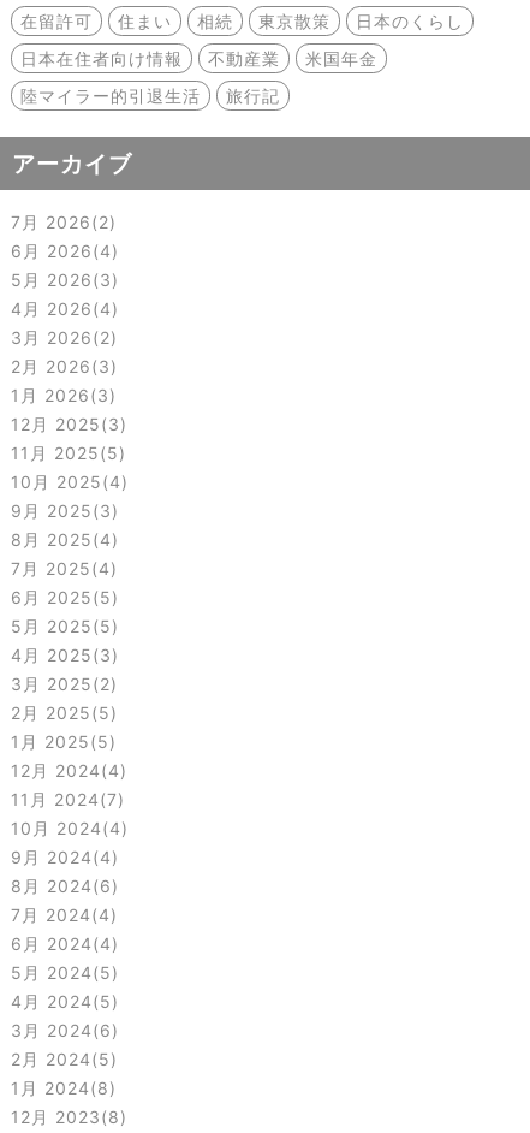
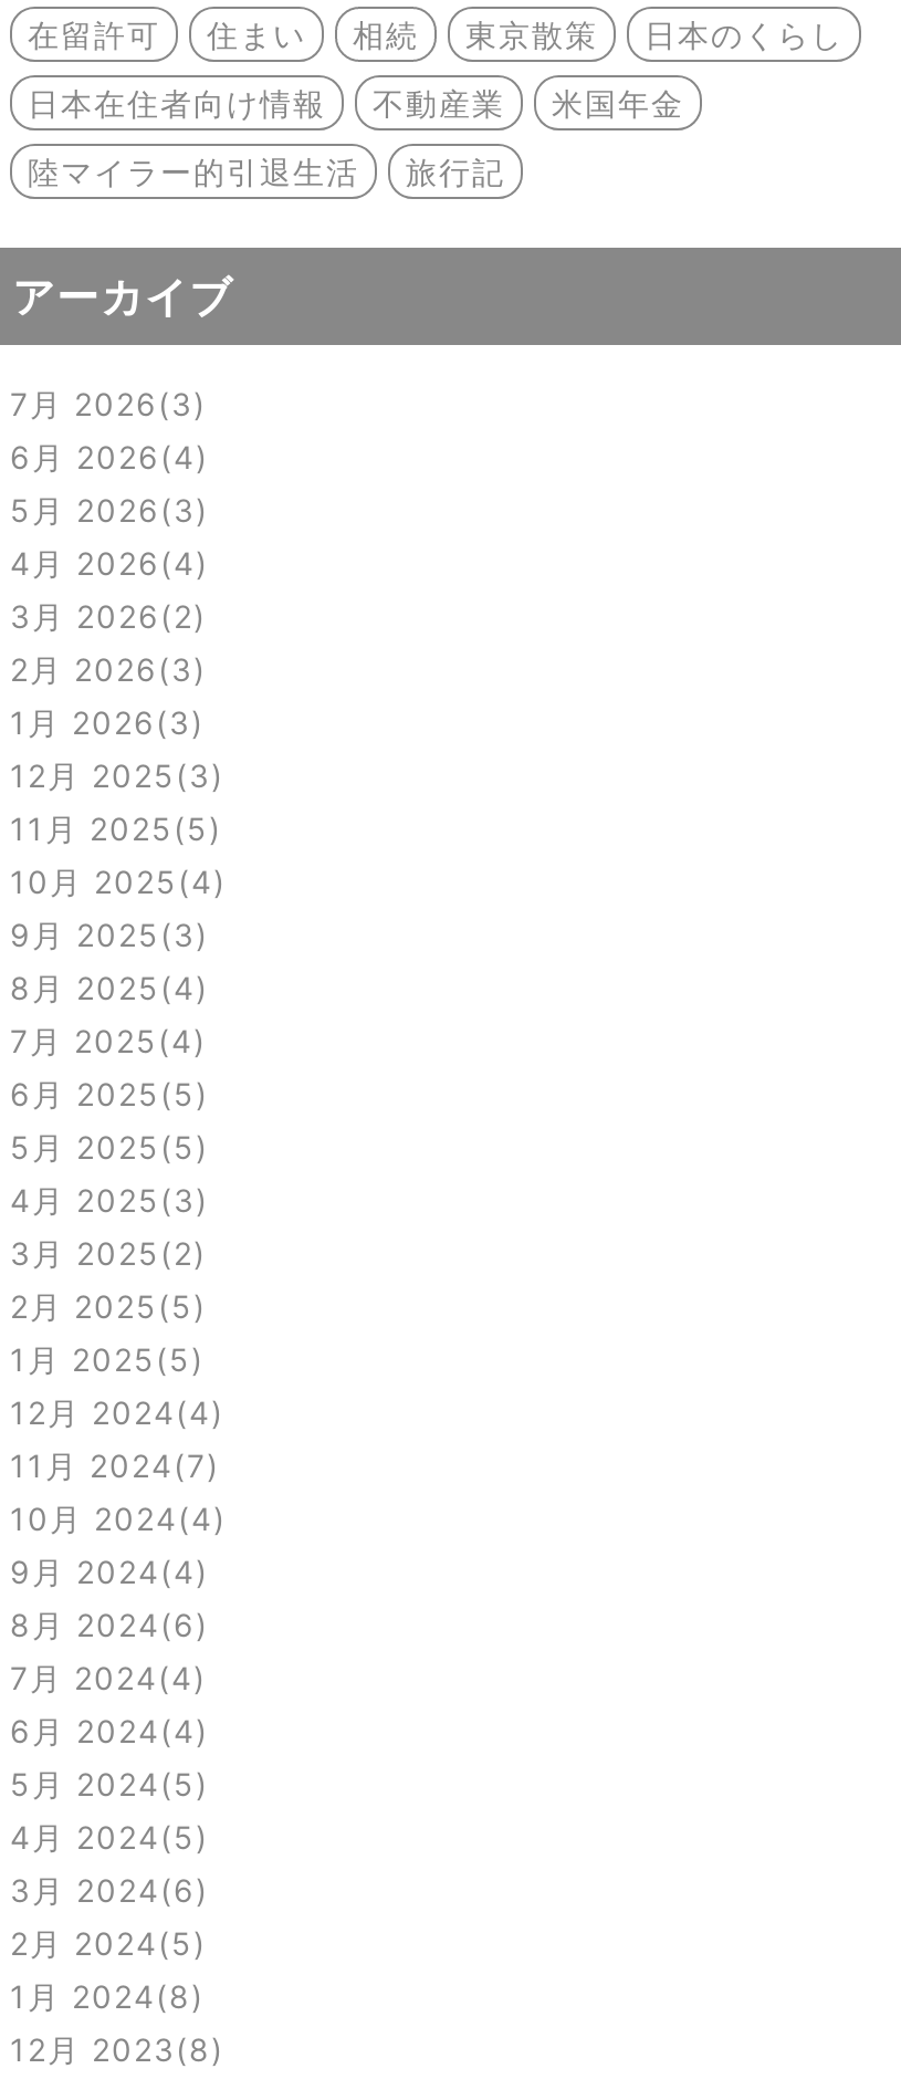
[11,212,109,232] 7月 2026 2 -> [10,385,193,422] 7月 2026 3

